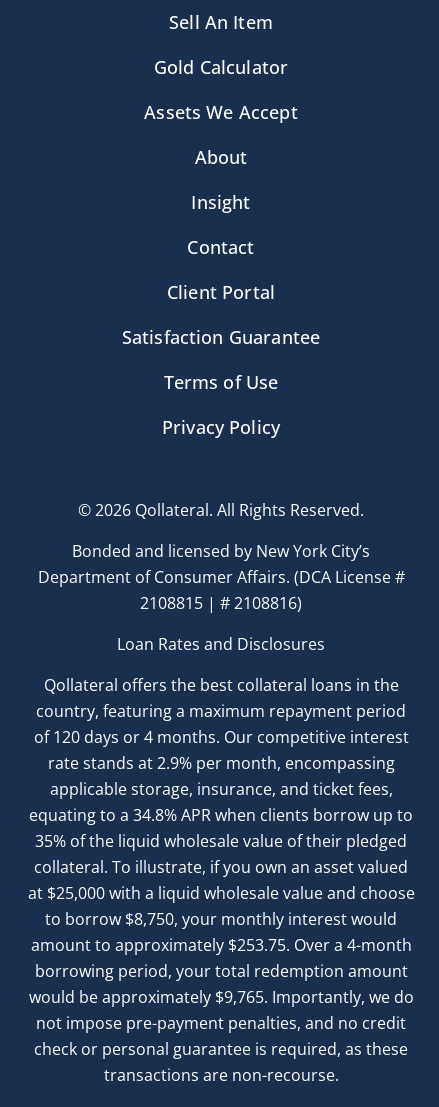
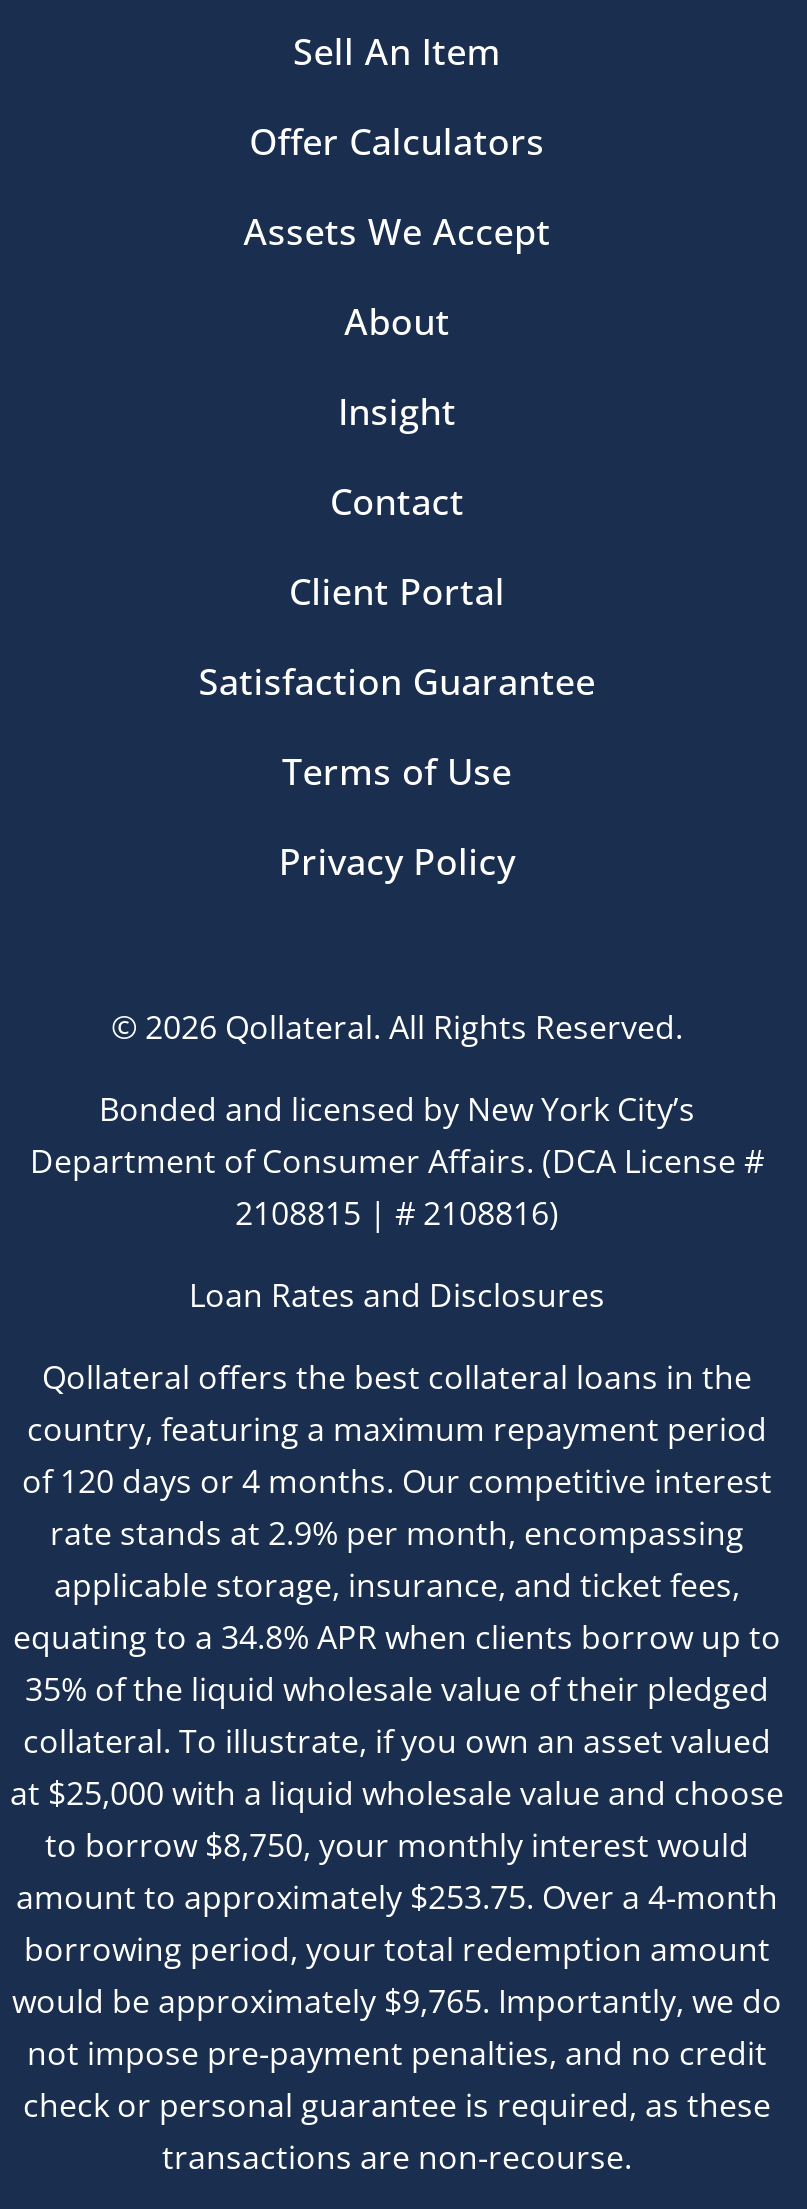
[154,55,288,79] Gold Calculator -> [249,117,545,165] Offer Calculators

